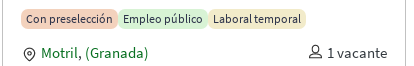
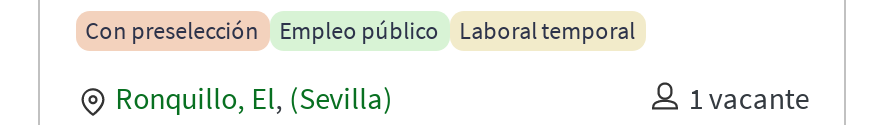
[41,43,149,62] Motril, (Granada) -> [115,79,393,117] Ronquillo, El, (Sevilla)

